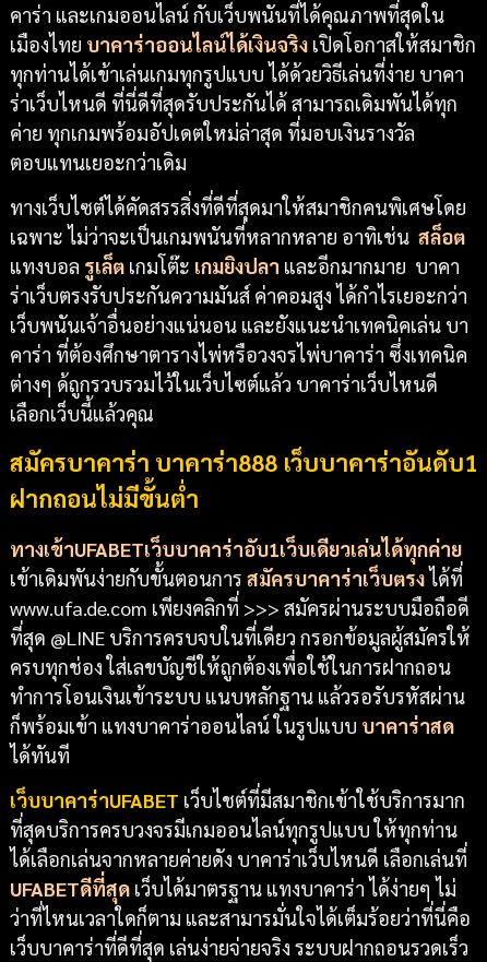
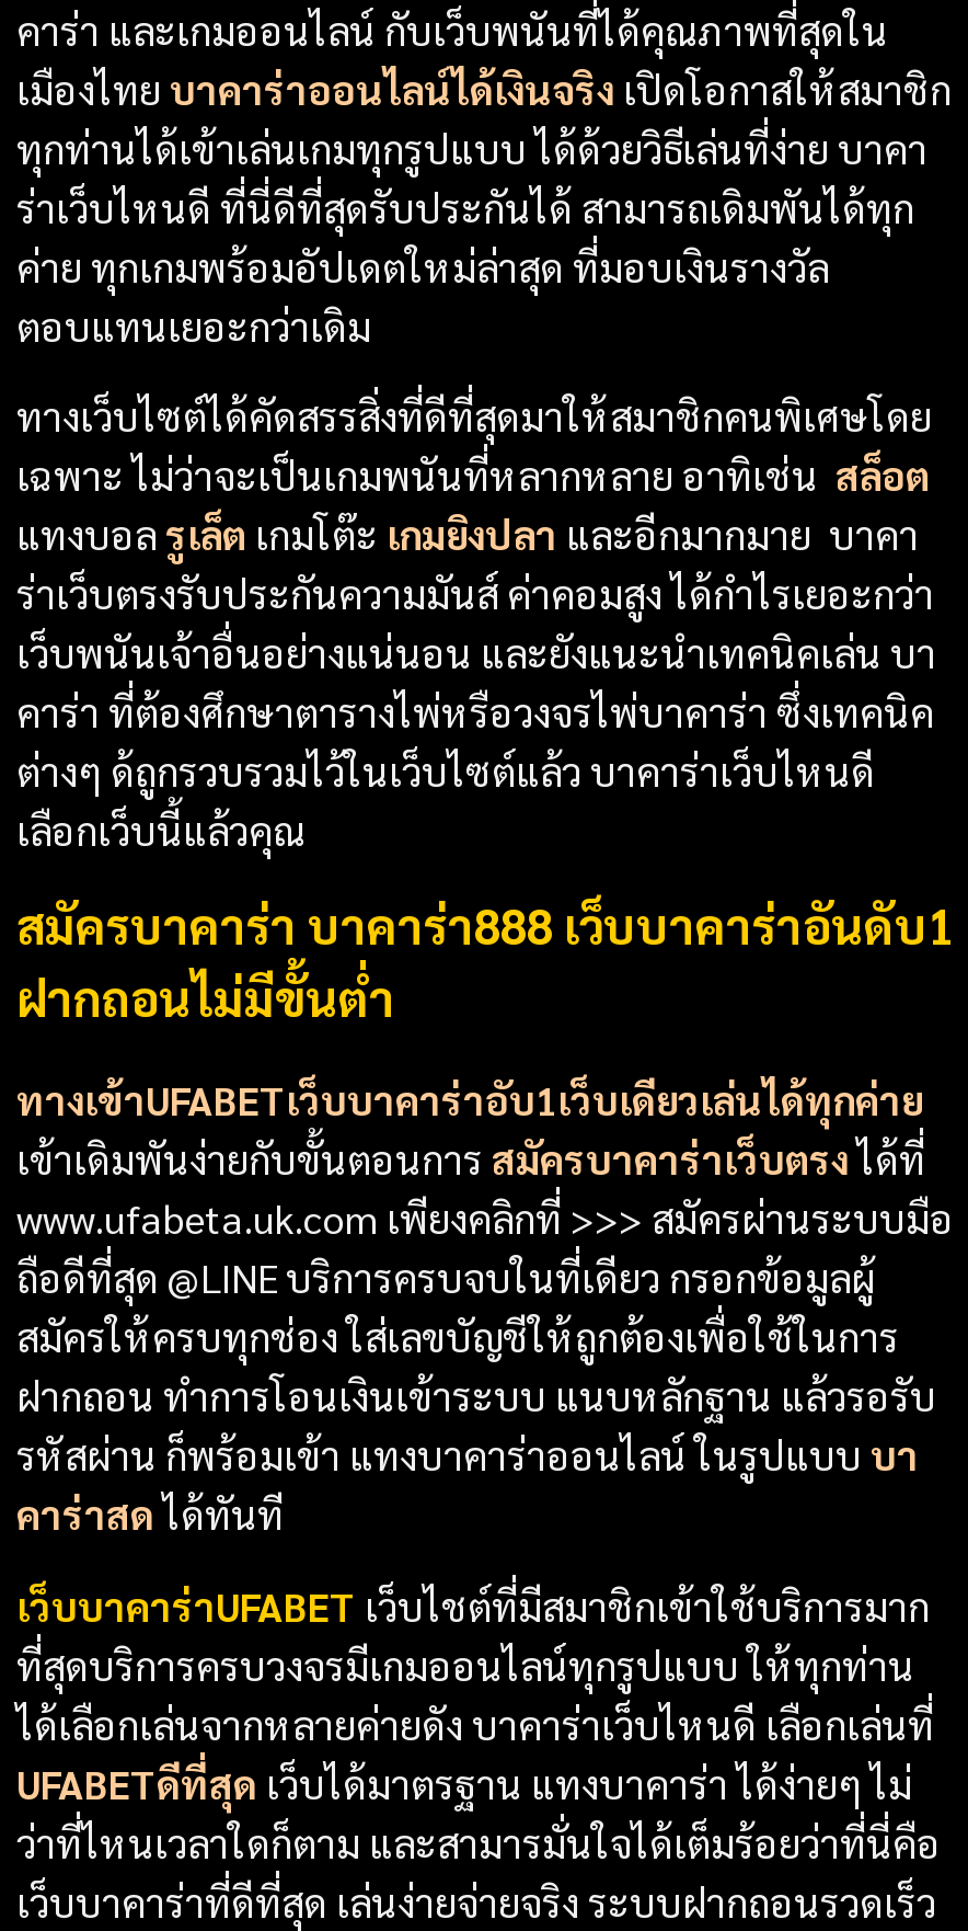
[10,595,471,767] www.ufa.de.com เพียงคลิกที่ >>> สมัครผ่านระบบมือถือดี | ที่สุด @LINE บริการครบจบในที่เดียว กรอกข้อมูลผู้สมัครให้ | ครบทุกช่องใส่เลขบัญชีให้ถูกต้องเพื่อใช้ในการฝากถอน | ทำการโอนเงินเข้าระบบ แนบหลักฐาน แล้วรอรับรหัสผ่าน | ก็พร้อมเข้า แทงบาคาร่าออนไลน์ ในรูปแบบบาคาร่าสด | ได้ทันที -> [16,1194,954,1540] www.ufabeta.uk.com เพียงคลิกที่ >>> สมัครผ่านระบบมือ | ถือดีที่สุด @LINE บริการครบจบในที่เดียว กรอกข้อมูลผู้ | สมัครให้ครบทุกช่องใส่เลขบัญชีให้ถูกต้องเพื่อใช้ในการ | ฝากถอนทำการโอนเงินเข้าระบบ แนบหลักฐาน แล้วรอรับ | รหัสผ่าน ก็พร้อมเข้า แทงบาคาร่าออนไลน์ ในรูปแบบบา | คาร่าสดได้ทันที

